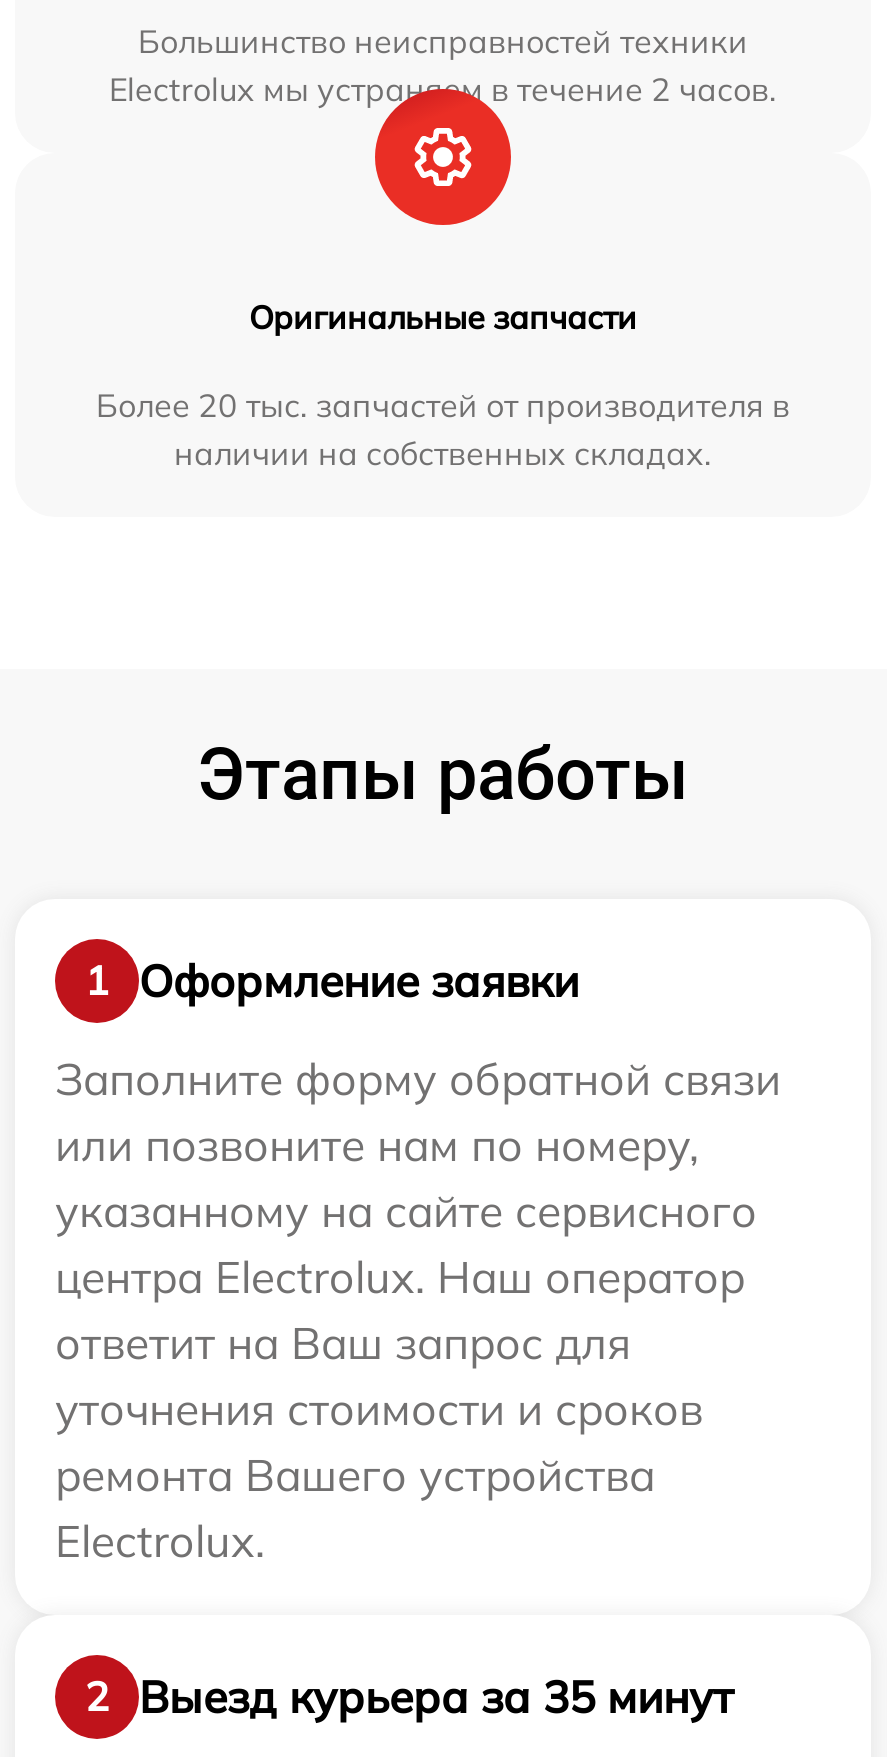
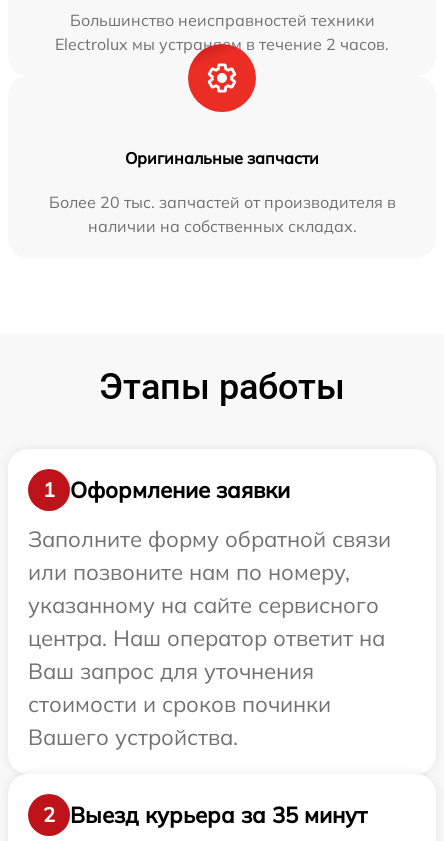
[55,1250,745,1570] центра Electrolux. Наш оператор | ответит на Ваш запрос для | уточнения стоимости и сроков | ремонта Вашего устройства | Electrolux. -> [28,624,385,751] центра. Наш оператор ответит на | Ваш запрос для уточнения | стоимости и сроков починки | Вашего устройства.

